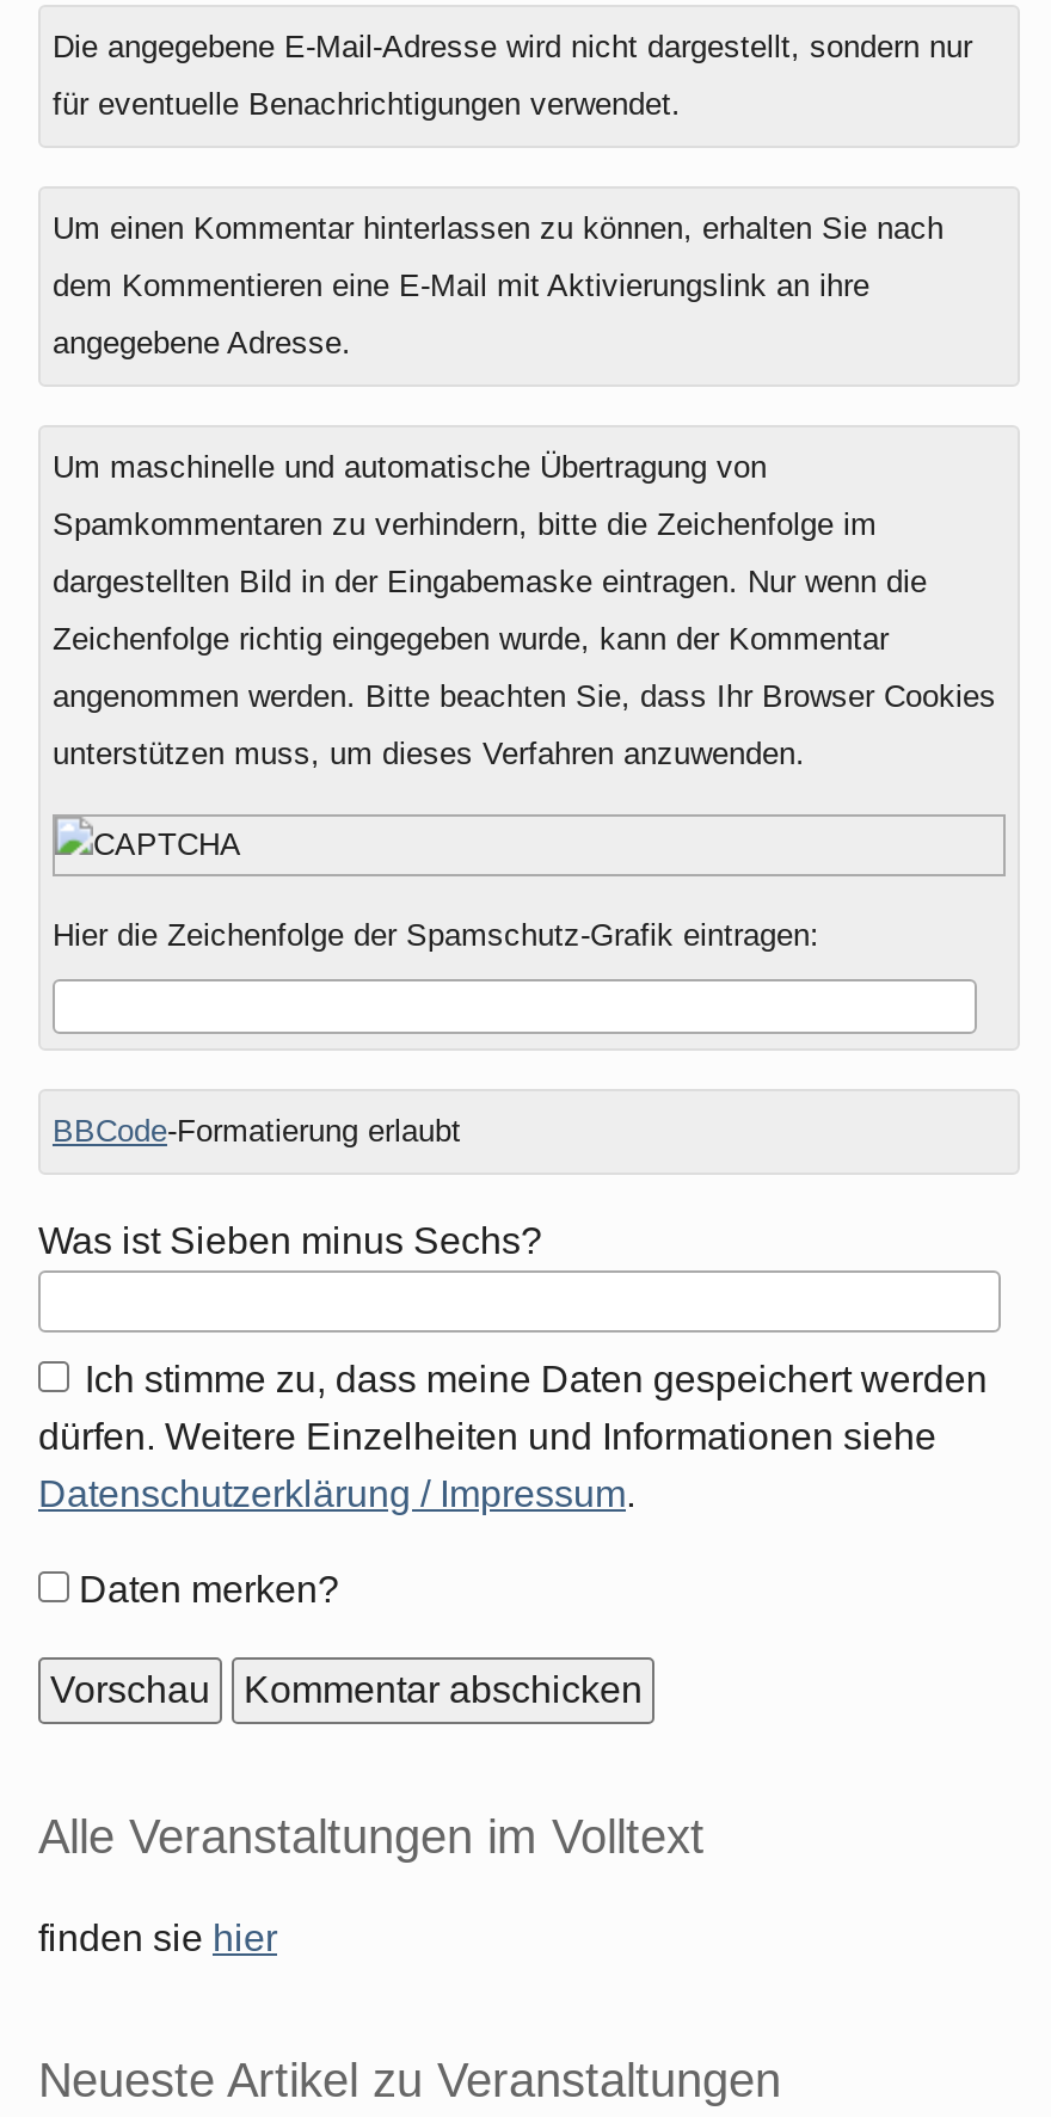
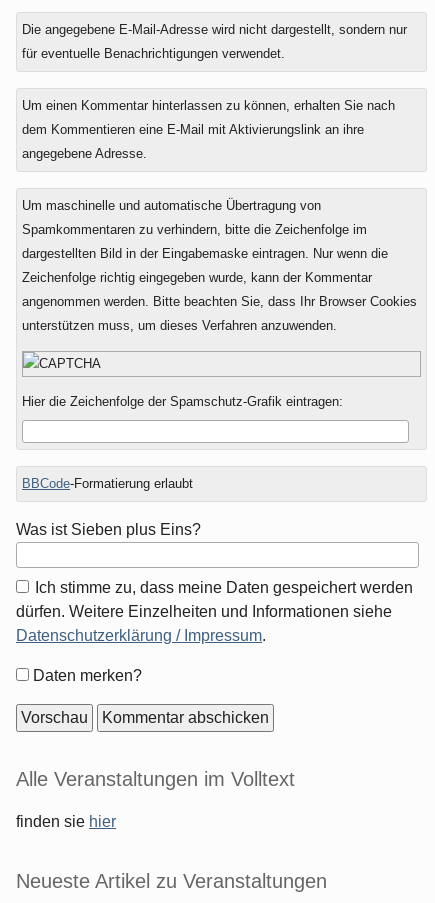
[38,1221,542,1262] Was ist Sieben minus Sechs? -> [16,521,201,538] Was ist Sieben plus Eins?

